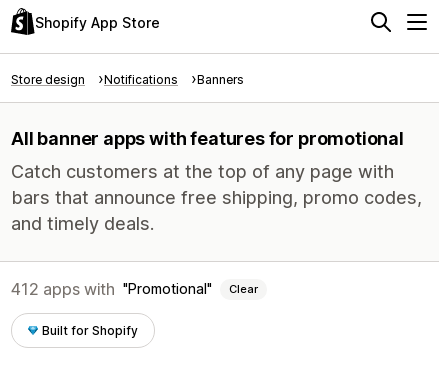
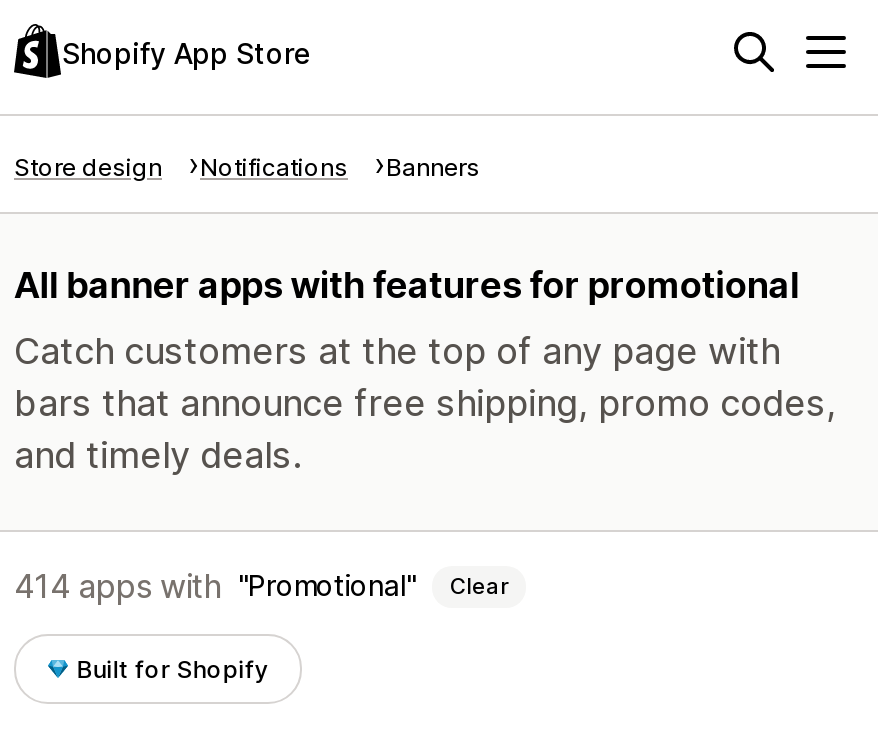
[11,279,258,299] 412 apps with Promotional Clear -> [14,566,508,606] 414 apps with Promotional Clear

